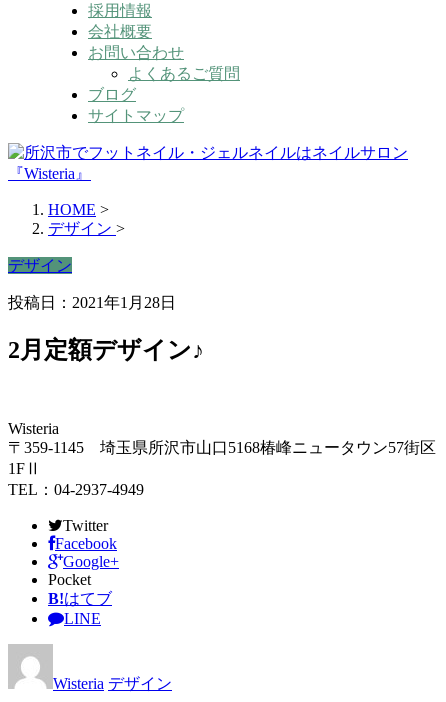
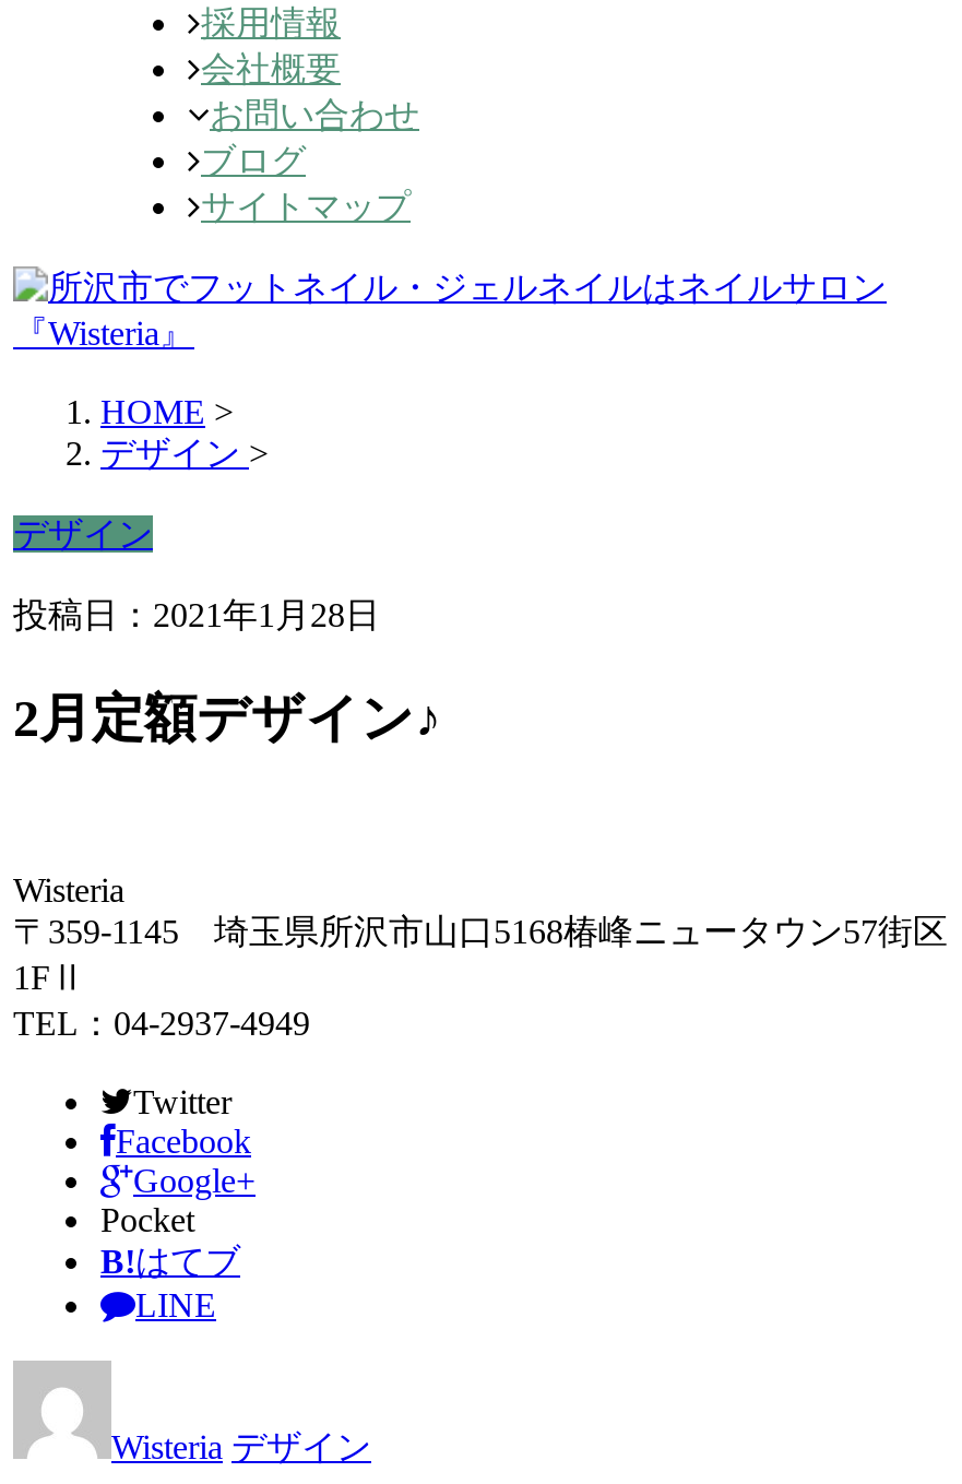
[128,65,240,82] よくあるご質問 -> none

